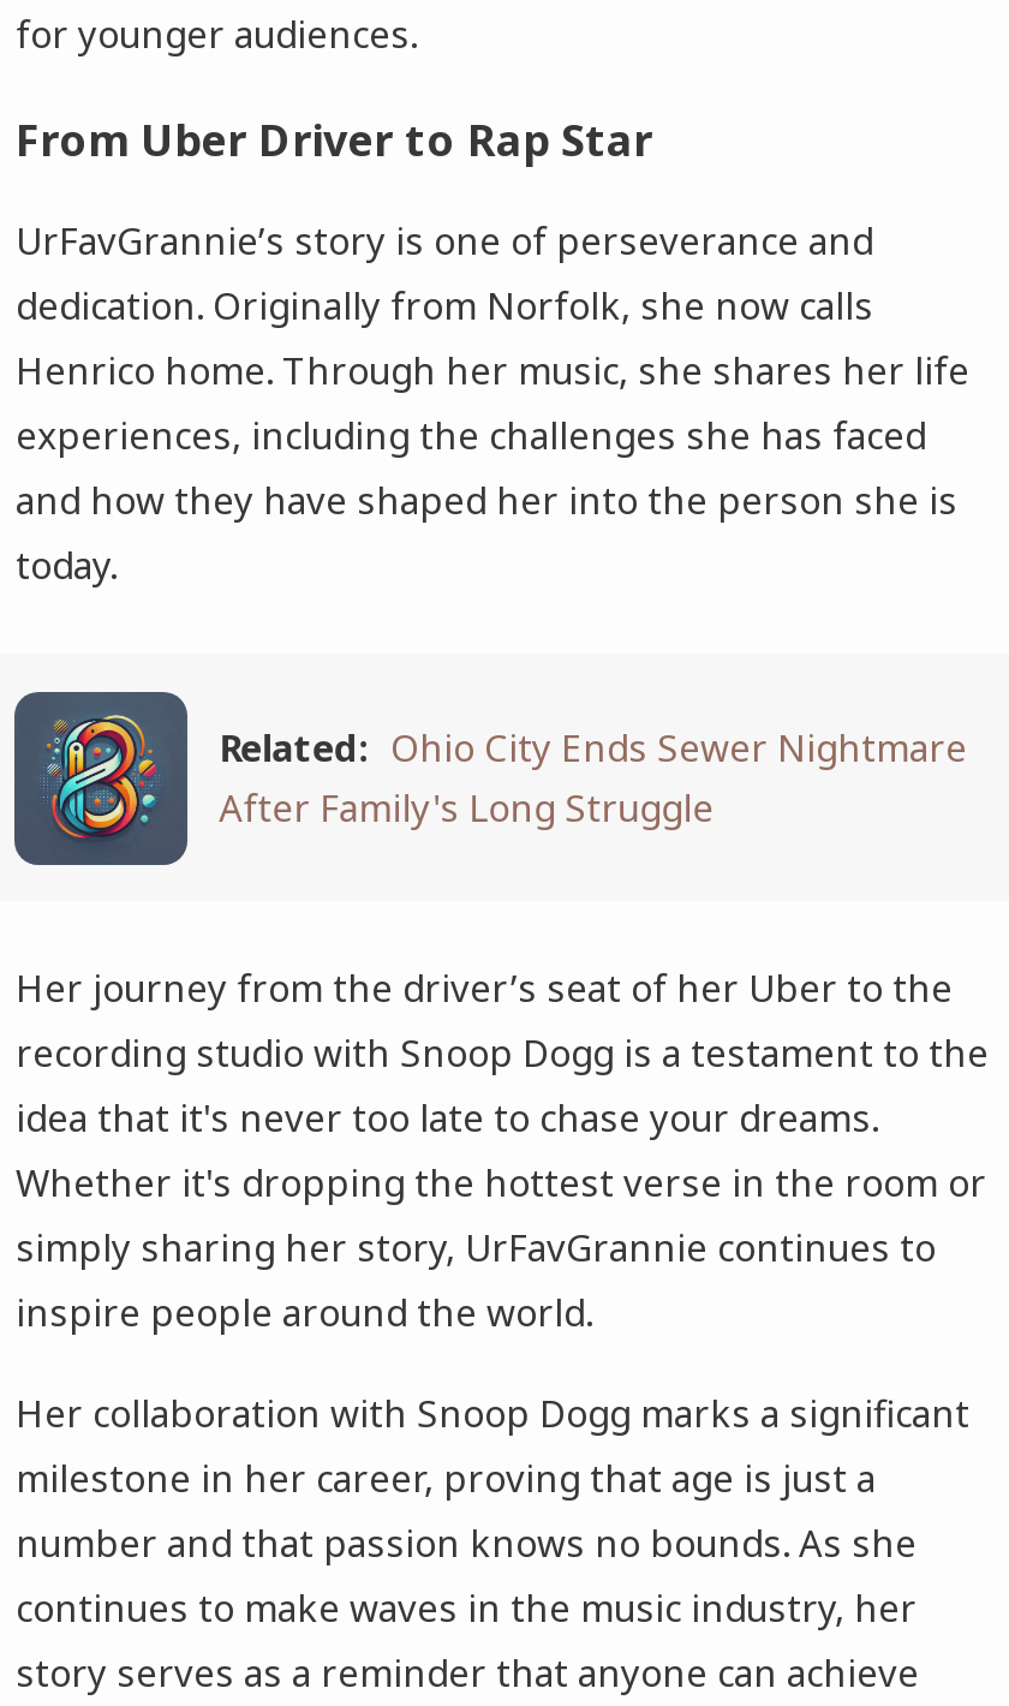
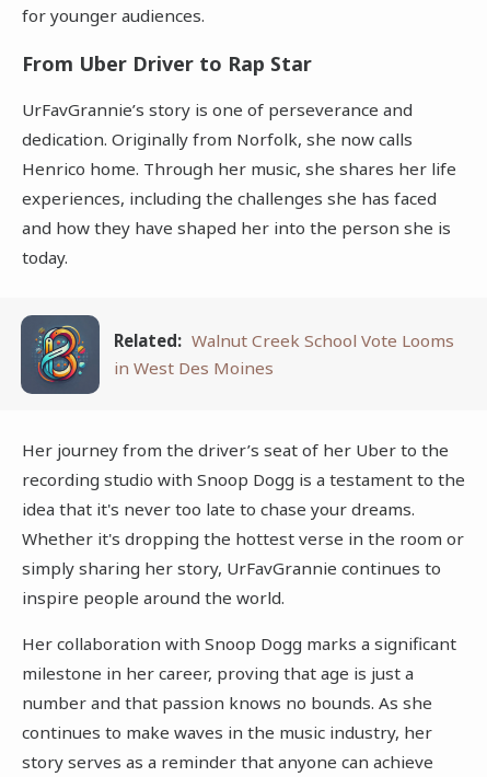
[219,722,967,830] Related: Ohio City Ends Sewer Nightmare | After Family's Long Struggle -> [114,329,455,378] Related: Walnut Creek School Vote Looms | in West Des Moines

